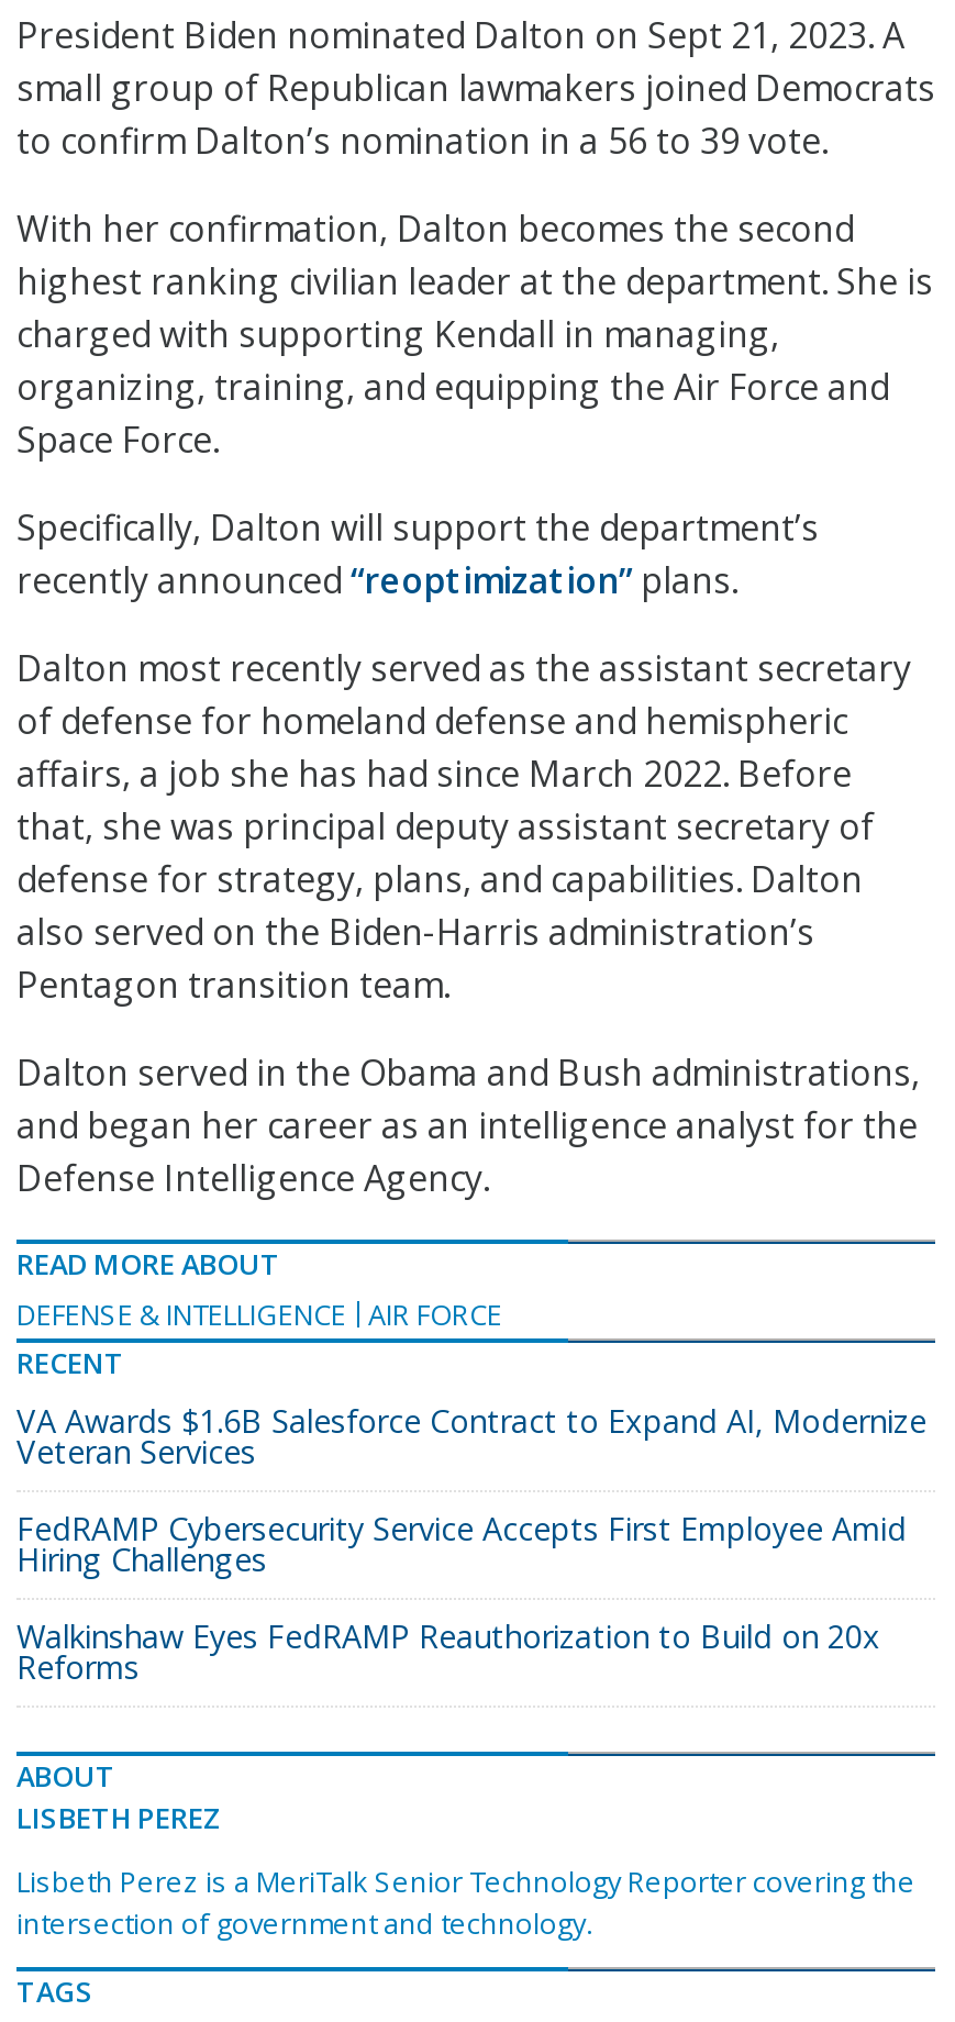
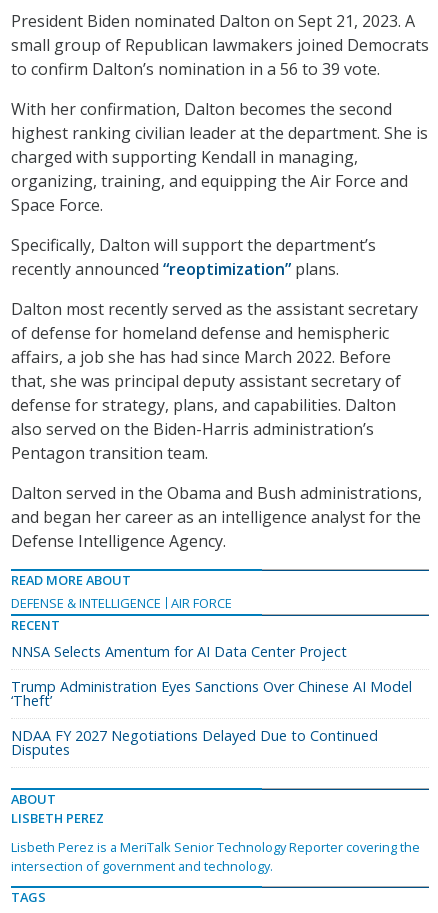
[16,1400,926,1473] VA Awards $1.6B Salesforce Contract to Expand AI, Modernize | Veteran Services -> [11,642,347,661] NNSA Selects Amentum for AI Data Center Project
[16,1508,907,1580] FedRAMP Cybersecurity Service Accepts First Employee Amid | Hiring Challenges -> [11,677,412,710] Trump Administration Eyes Sanctions Over Chinese AI Model | ‘Theft’
[16,1616,880,1688] Walkinshaw Eyes FedRAMP Reauthorization to Build on 20x | Reforms -> [11,726,378,759] NDAA FY 2027 Negotiations Delayed Due to Continued | Disputes

